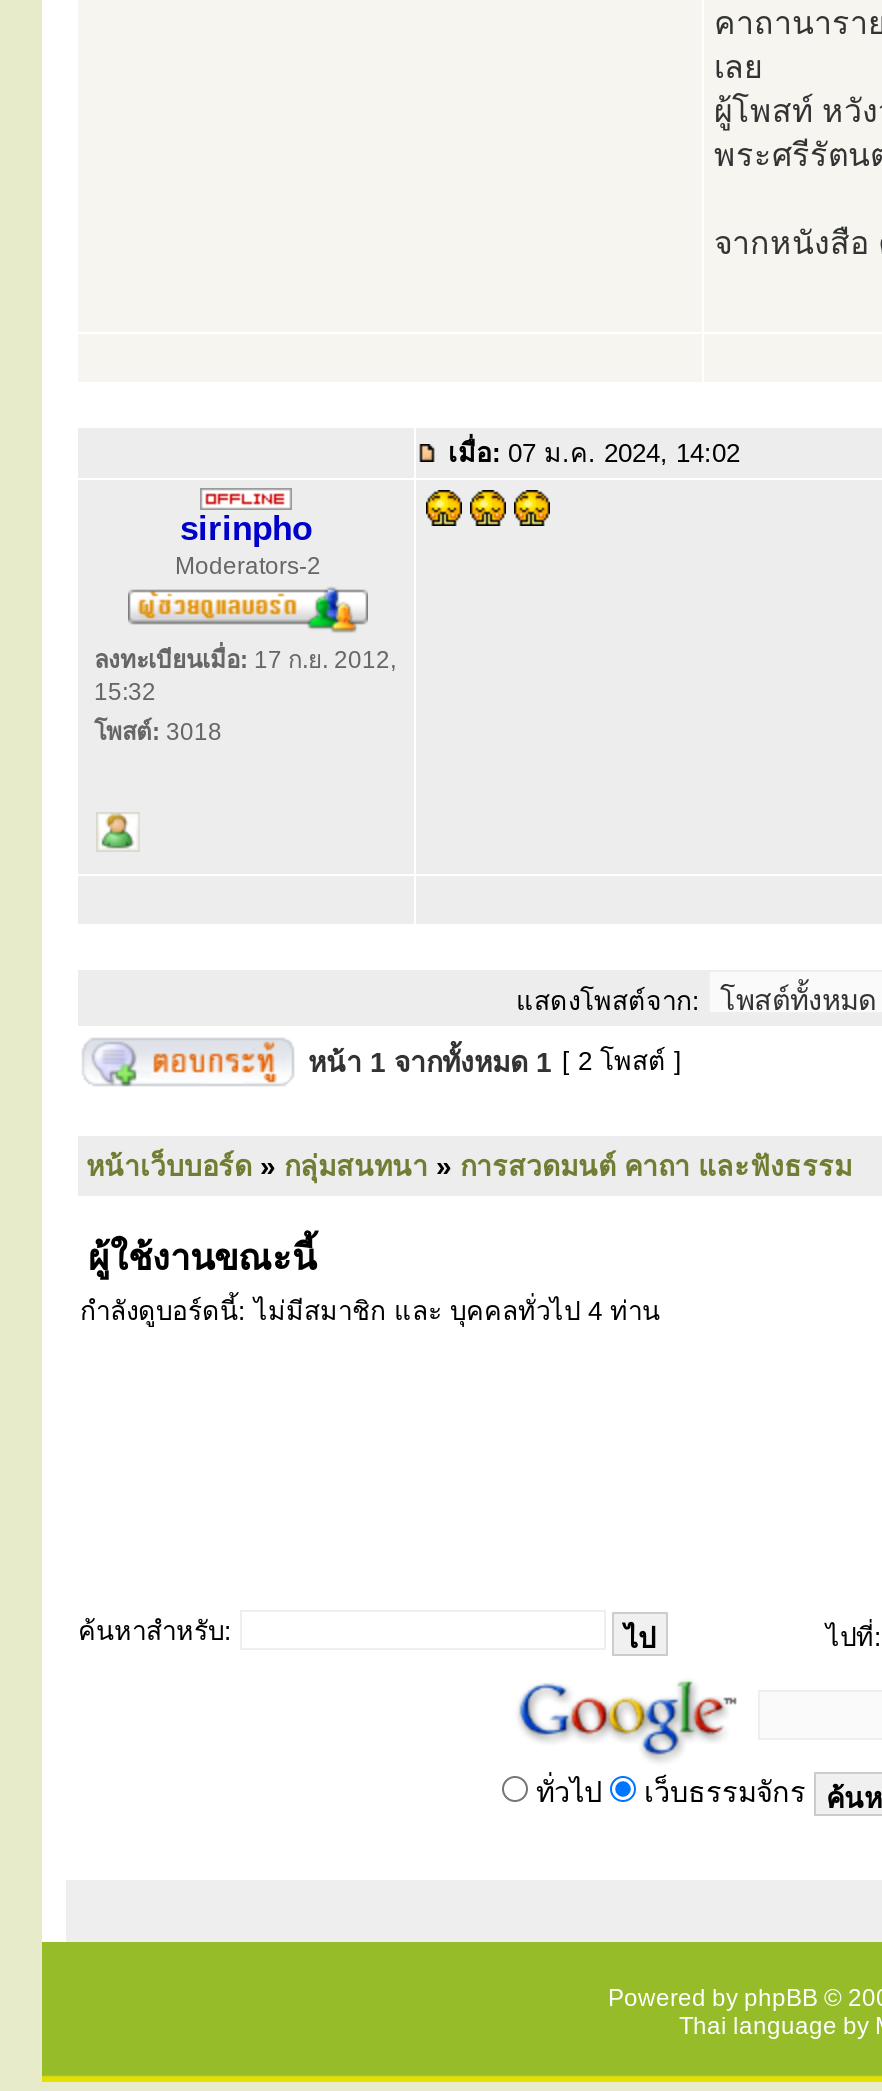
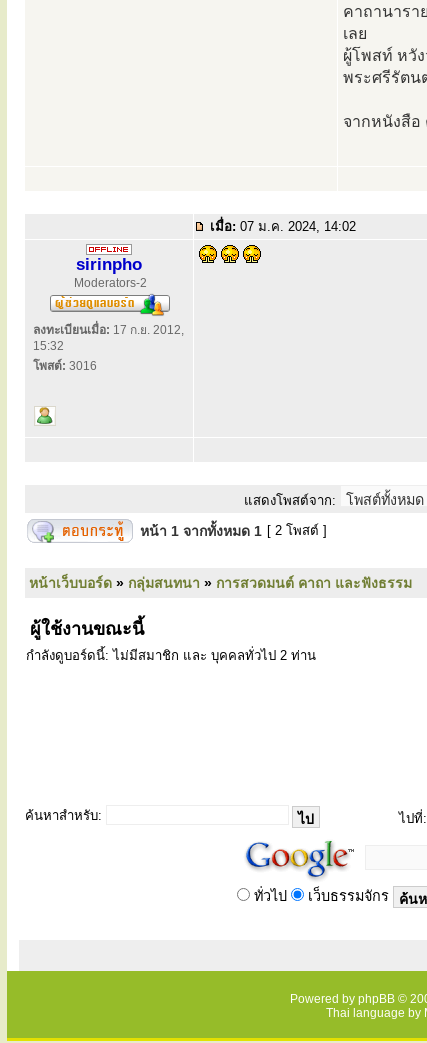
[94,718,222,746] โพสต์: 3018 -> [33,359,97,373] โพสต์: 3016
[80,1296,660,1326] กำลังดูบอร์ดนี้: ไม่มีสมาชิก และ บุคคลทั่วไป 4 ท่าน -> [26,648,316,663] กำลังดูบอร์ดนี้: ไม่มีสมาชิก และ บุคคลทั่วไป 2 ท่าน

